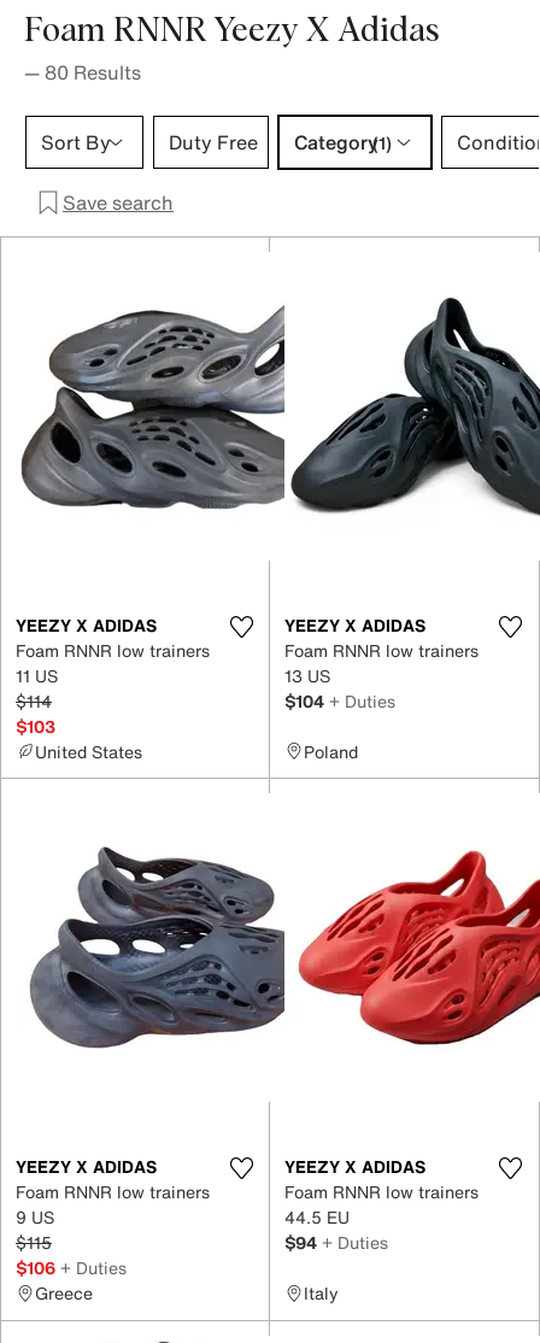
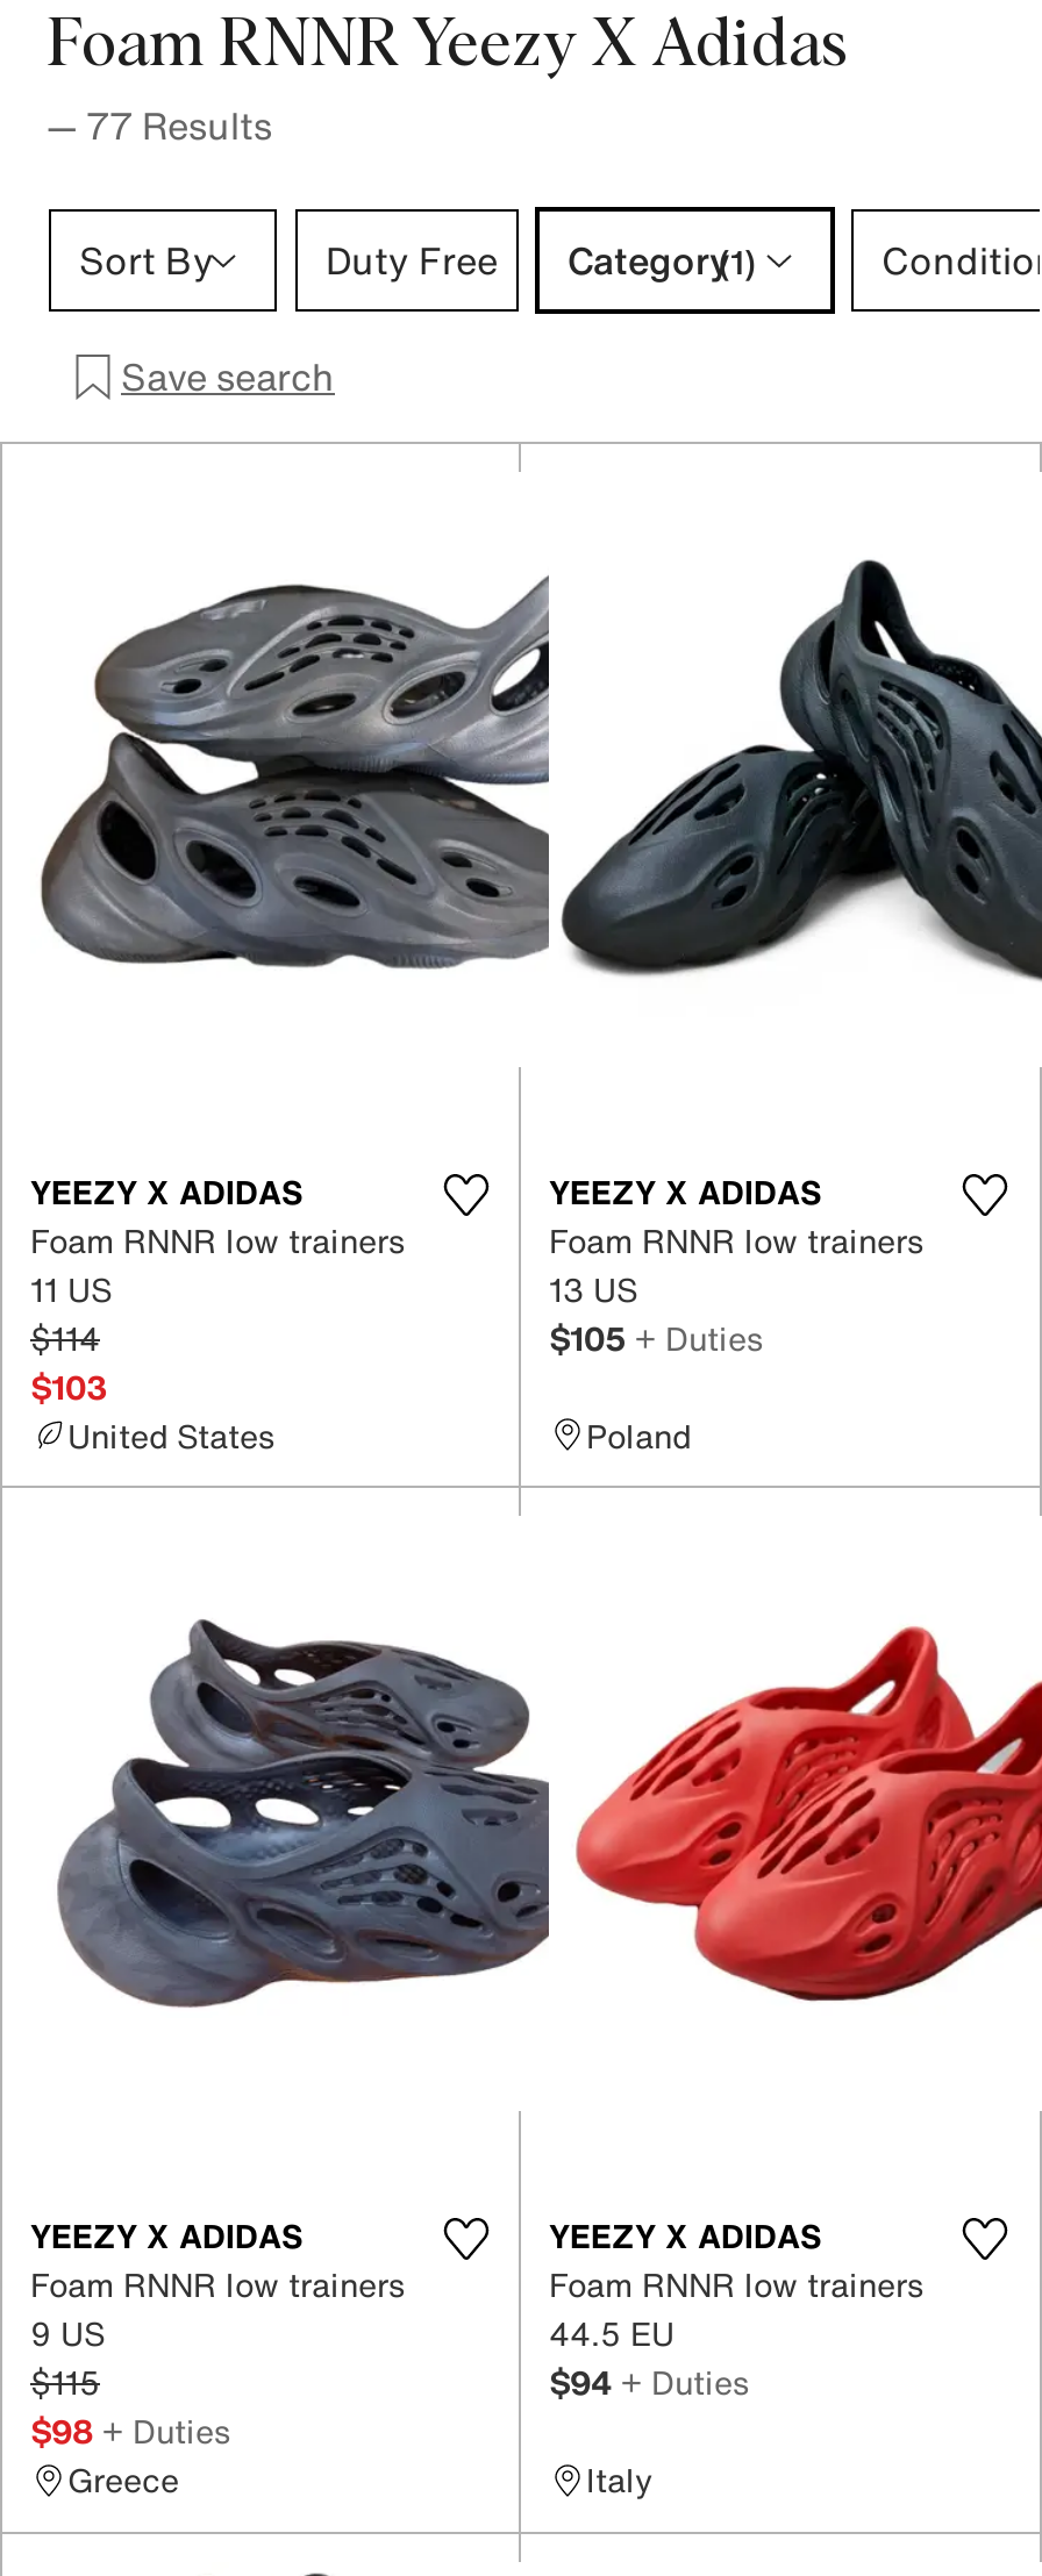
[24,58,141,87] — 80 Results -> [47,98,272,153] — 77 Results
[284,688,395,713] $104 + Duties -> [549,1312,763,1361] $105 + Duties
[16,1255,127,1280] $106 + Duties -> [30,2406,230,2455] $98 + Duties

